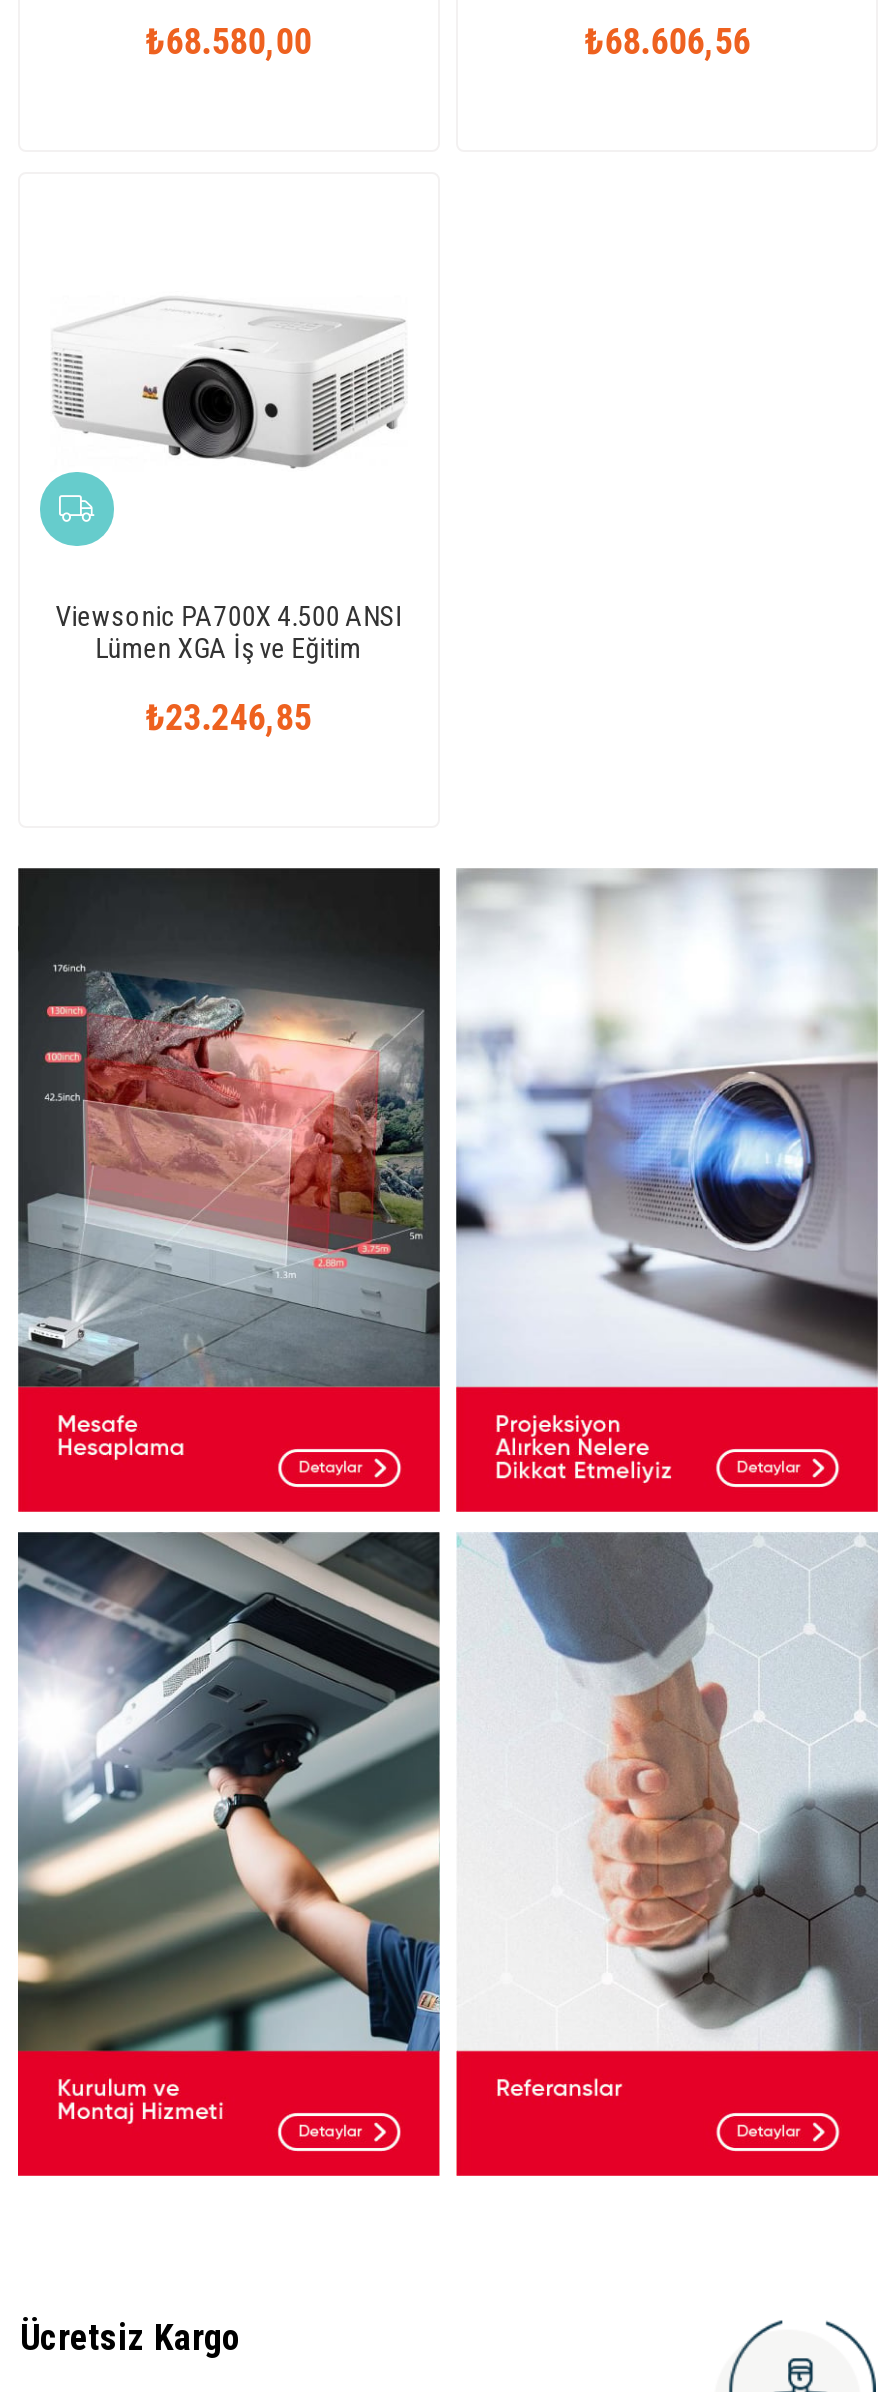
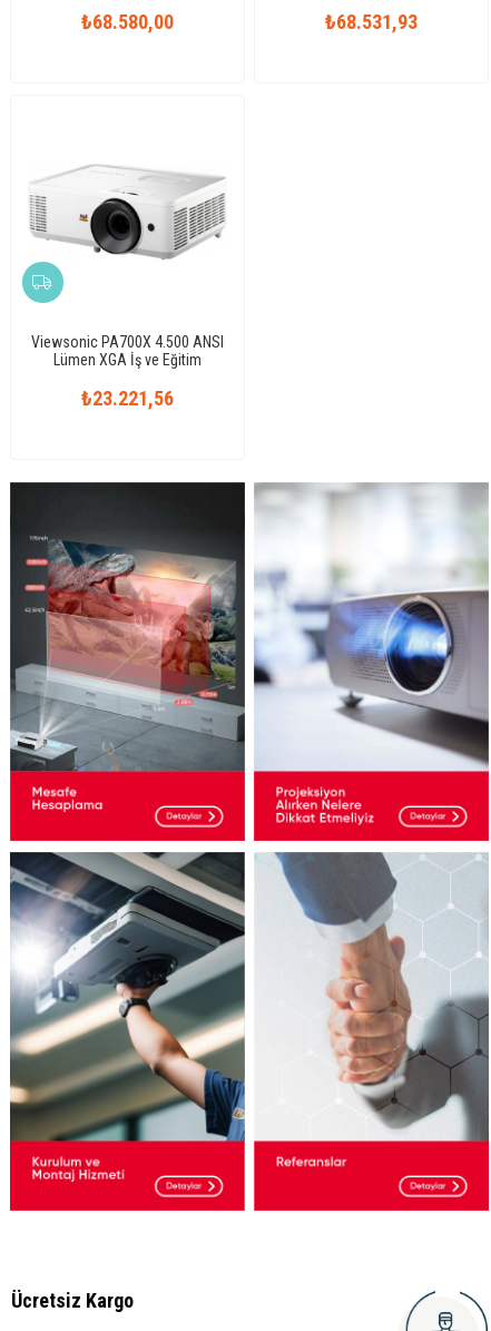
[585,19,751,61] ₺68.606,56 -> [325,10,418,33] ₺68.531,93
[145,697,311,739] ₺23.246,85 -> [81,387,173,410] ₺23.221,56

